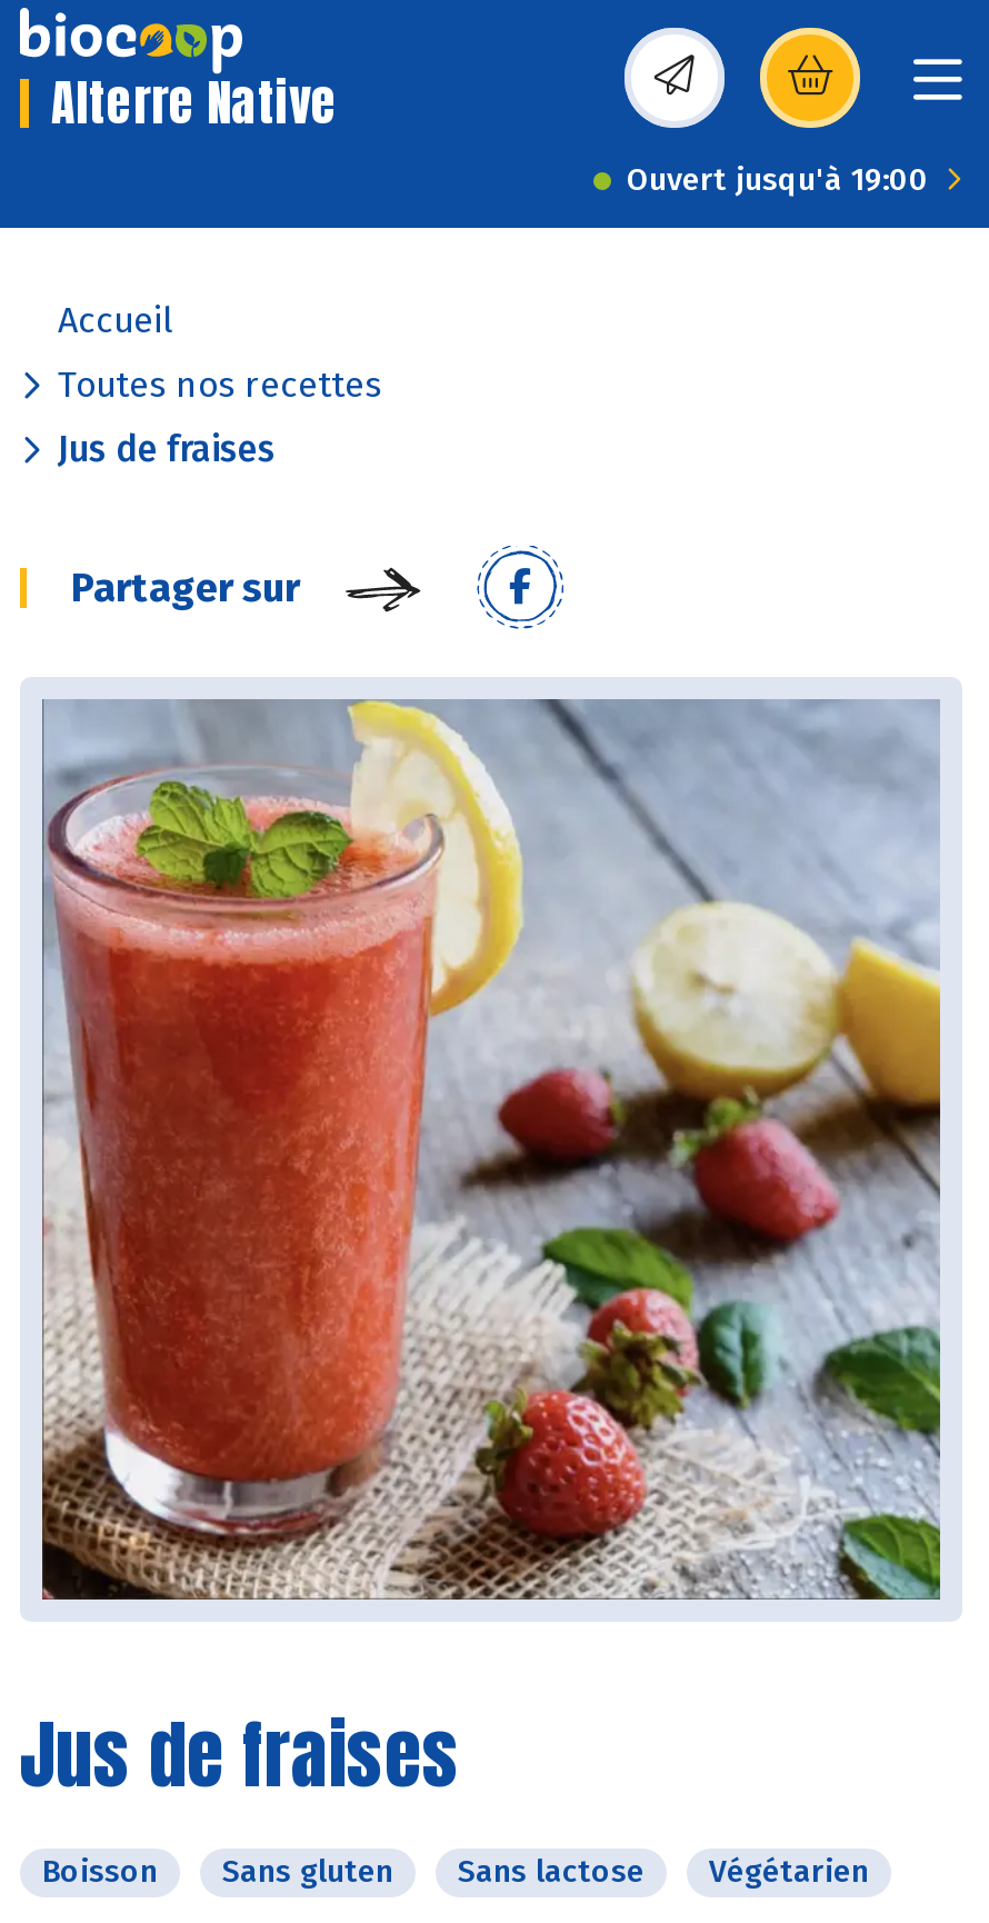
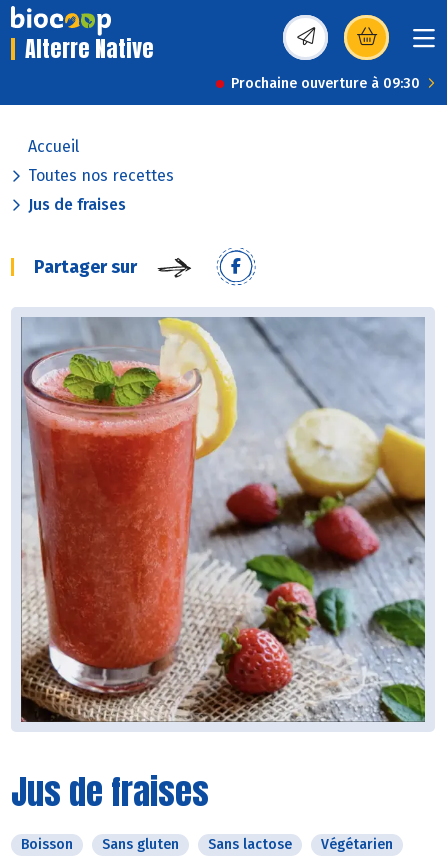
[627,161,929,199] Ouvert jusqu'à 19:00 -> [231,75,420,92] Prochaine ouverture à 09:30

